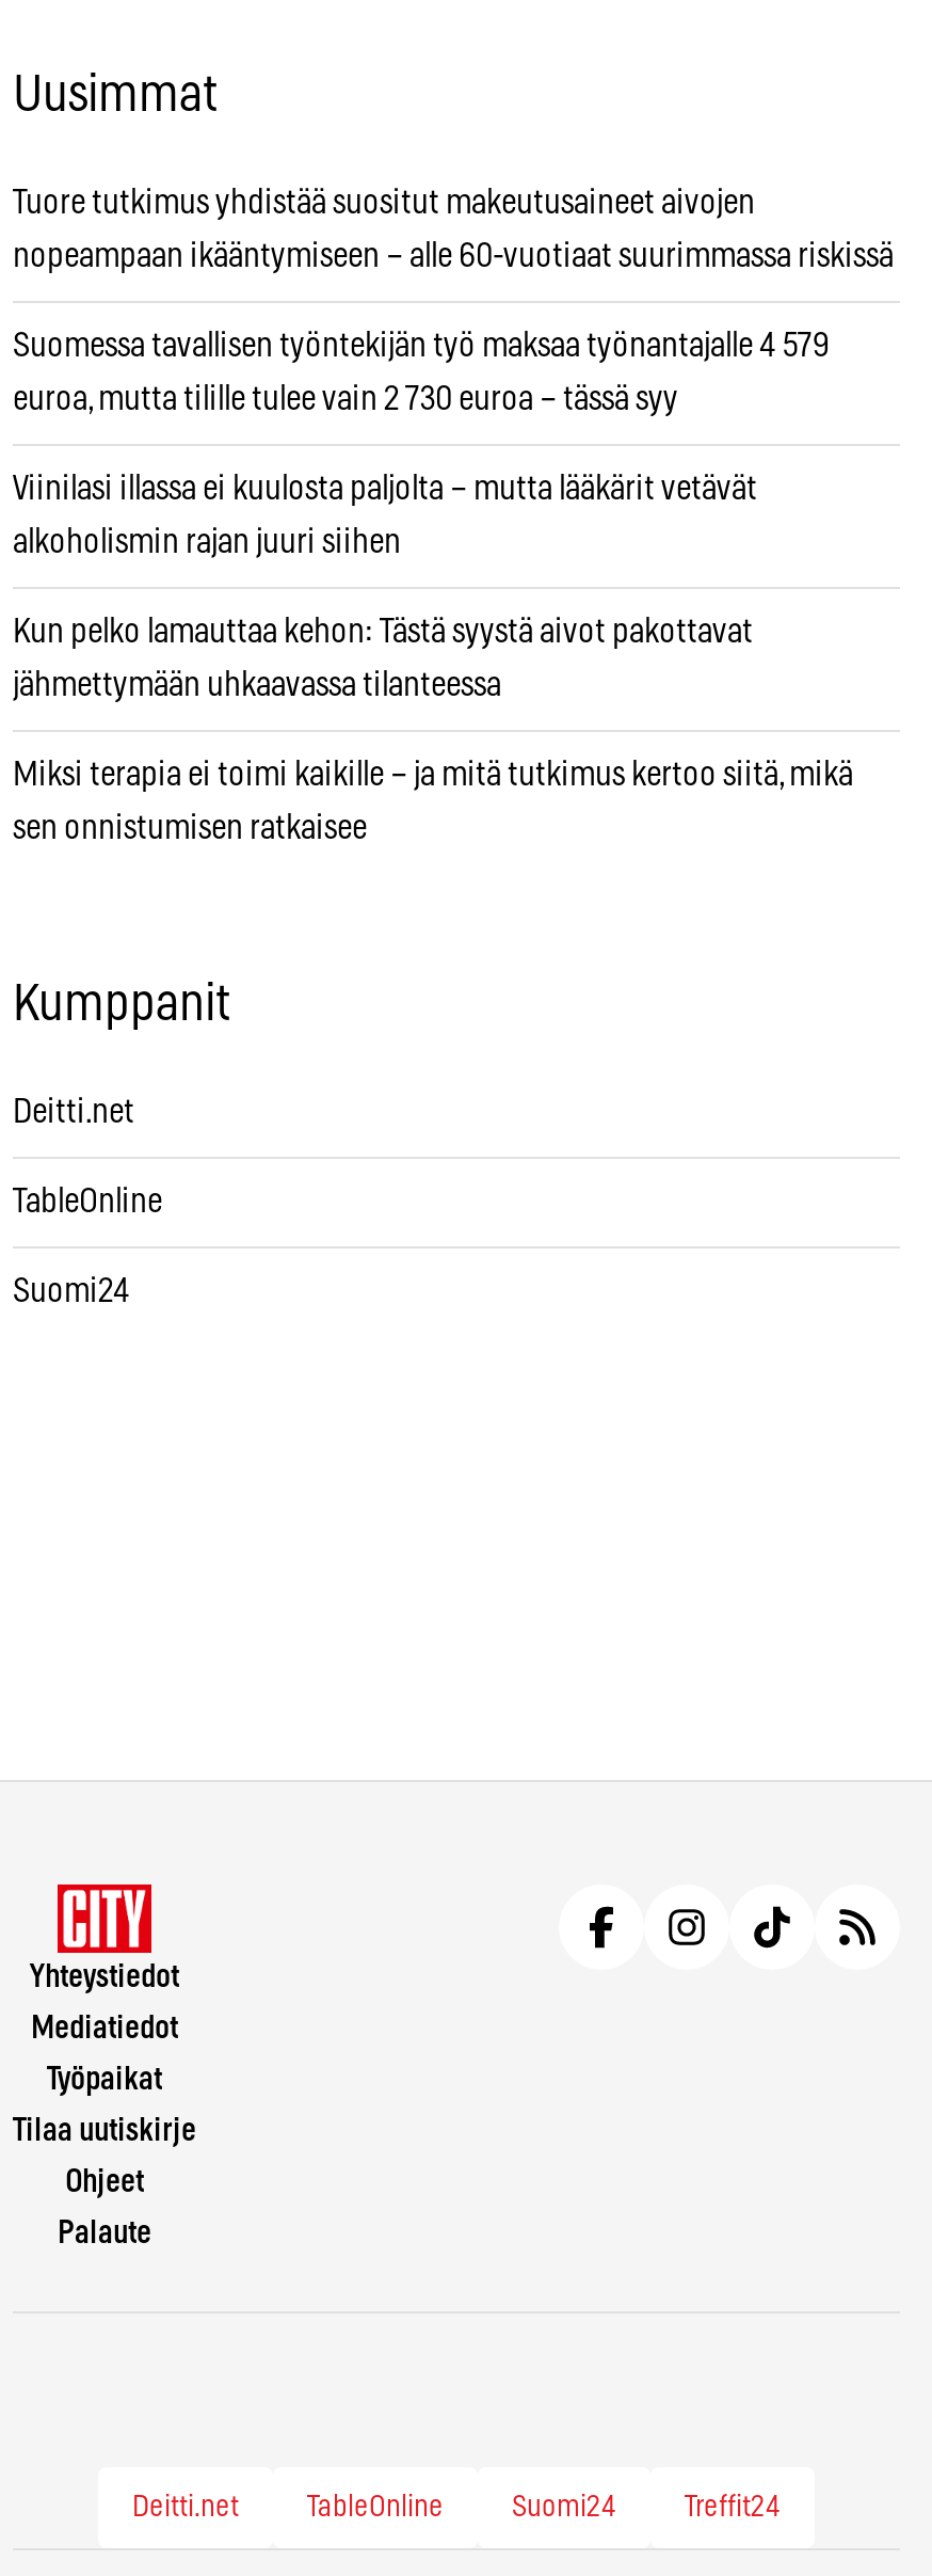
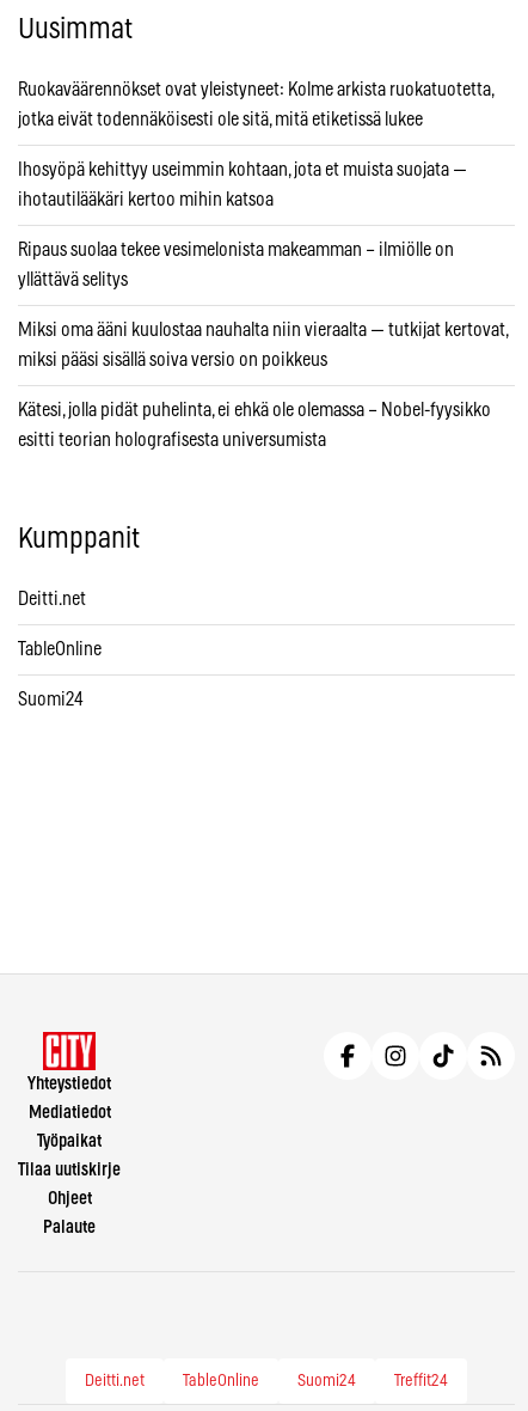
[13,185,755,219] Tuore tutkimus yhdistää suositut makeutusaineet aivojen -> [18,80,493,99] Ruokaväärennökset ovat yleistyneet: Kolme arkista ruokatuotetta,
[13,238,894,272] nopeampaan ikääntymiseen – alle 60-vuotiaat suurimmassa riskissä -> [18,109,423,129] jotka eivät todennäköisesti ole sitä, mitä etiketissä lukee
[13,328,830,362] Suomessa tavallisen työntekijän työ maksaa työnantajalle 4 579 -> [18,160,467,179] Ihosyöpä kehittyy useimmin kohtaan, jota et muista suojata —
[13,381,678,415] euroa, mutta tilille tulee vain 2 730 euroa – tässä syy -> [18,190,274,209] ihotautilääkäri kertoo mihin katsoa
[13,471,757,505] Viinilasi illassa ei kuulosta paljolta – mutta lääkärit vetävät -> [18,240,454,259] Ripaus suolaa tekee vesimelonista makeamman – ilmiölle on
[13,524,401,558] alkoholismin rajan juuri siihen -> [18,270,128,289] yllättävä selitys
[13,614,753,648] Kun pelko lamauttaa kehon: Tästä syystä aivot pakottavat -> [18,320,508,339] Miksi oma ääni kuulostaa nauhalta niin vieraalta — tutkijat kertovat,
[13,667,501,701] jähmettymään uhkaavassa tilanteessa -> [18,350,327,369] miksi pääsi sisällä soiva versio on poikkeus
[13,757,853,791] Miksi terapia ei toimi kaikille – ja mitä tutkimus kertoo siitä, mikä -> [18,400,491,419] Kätesi, jolla pidät puhelinta, ei ehkä ole olemassa – Nobel-fyysikko
[13,810,367,844] sen onnistumisen ratkaisee -> [18,430,326,449] esitti teorian holografisesta universumista

